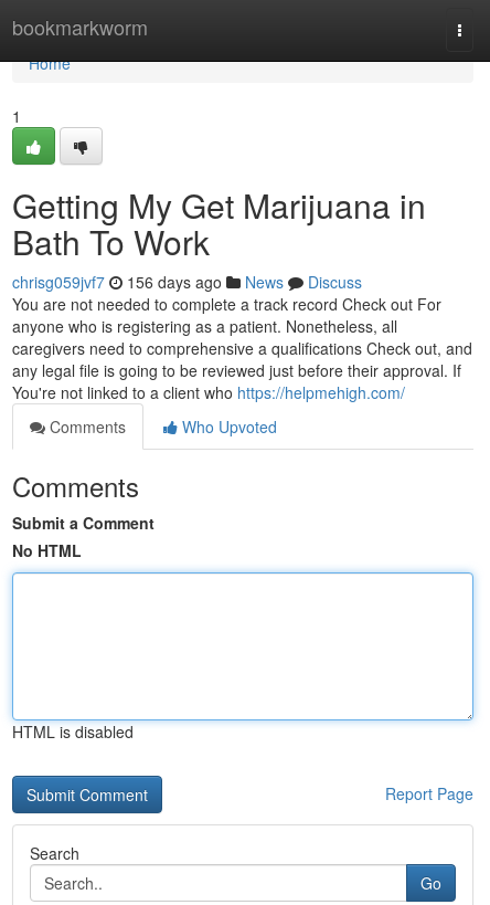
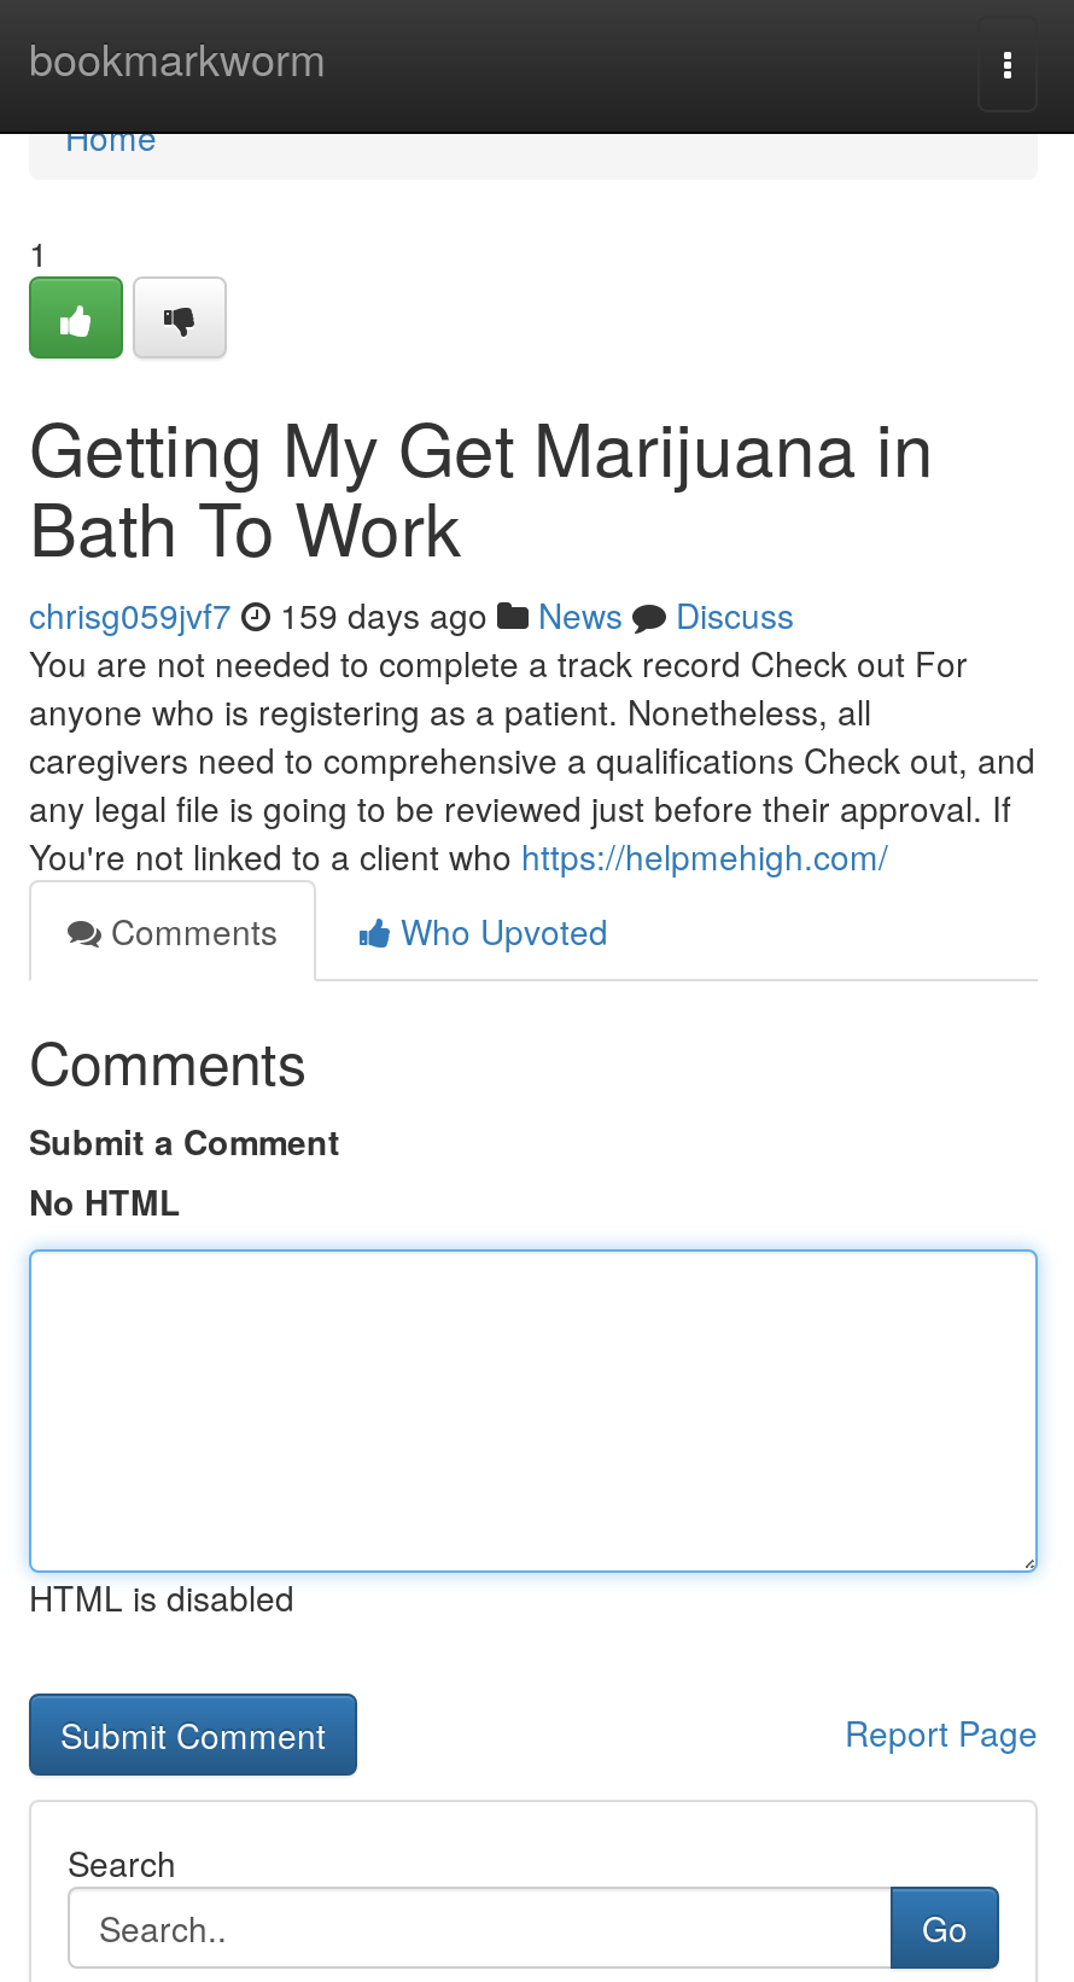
[12,271,362,293] chrisg059jvf7 156 days ago News Discuss -> [29,590,794,639] chrisg059jvf7 159 days ago News Discuss

